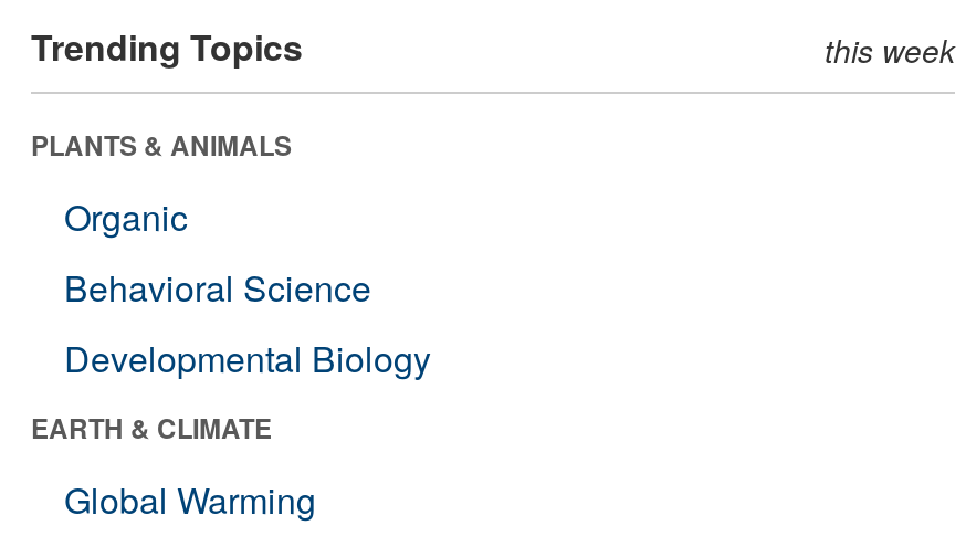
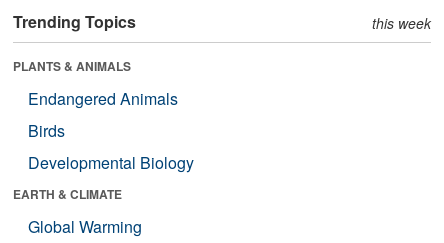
[64,191,371,312] Organic | Behavioral Science -> [28,87,178,142] Endangered Animals | Birds

